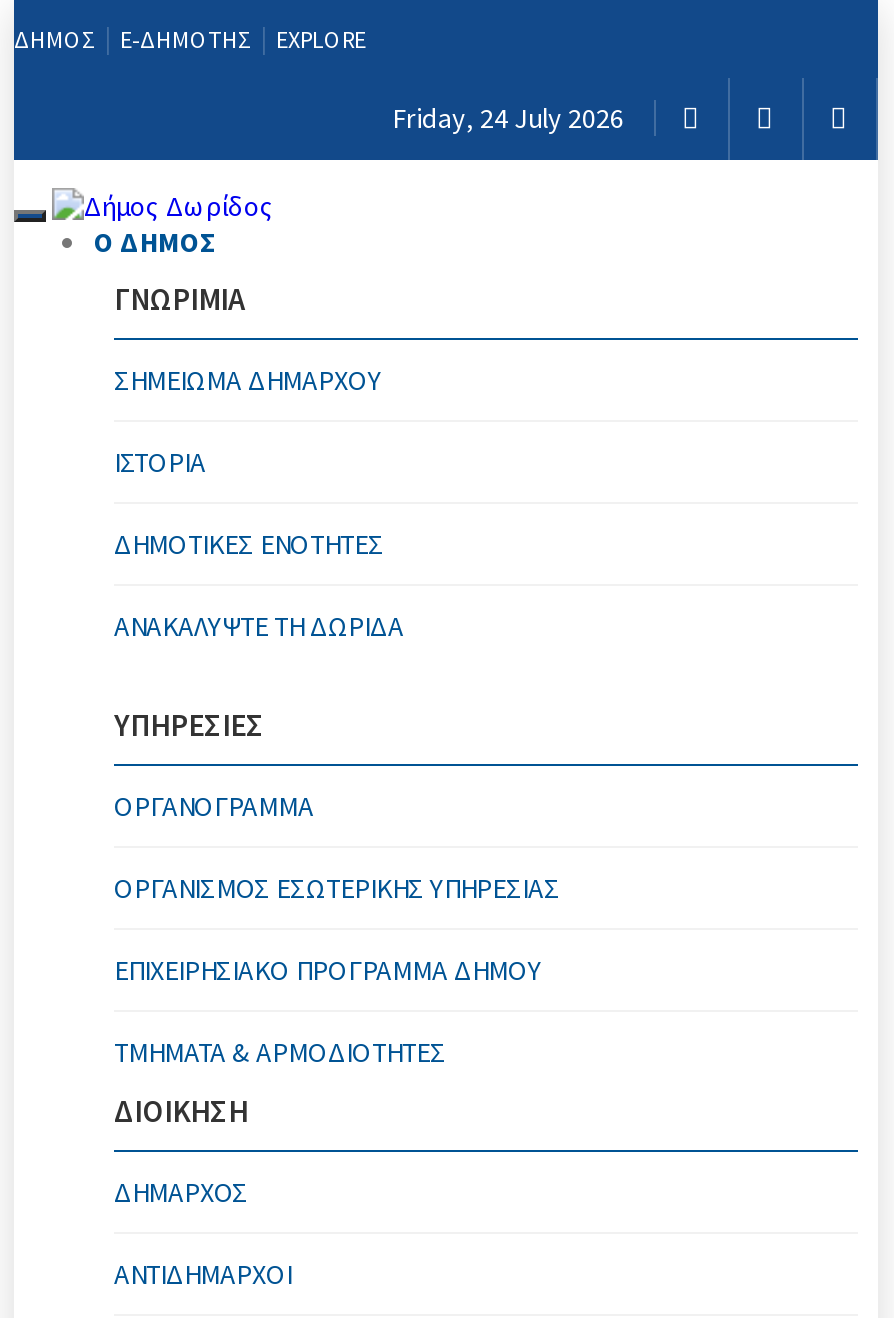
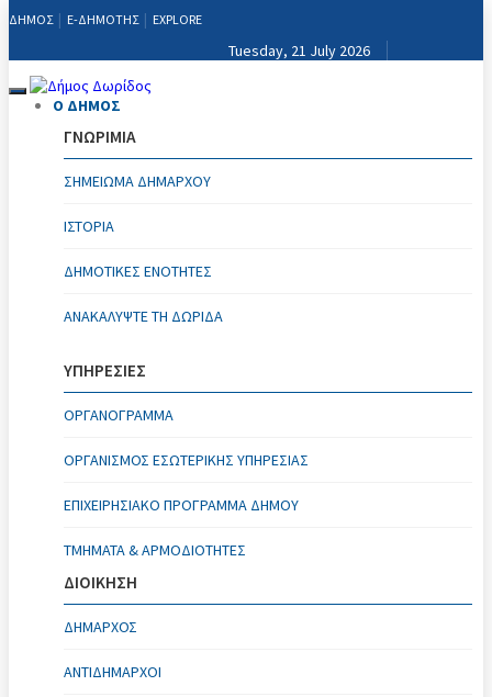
[392,100,624,136] Friday, 24 July 2026 -> [228,41,370,60] Tuesday, 21 July 2026

